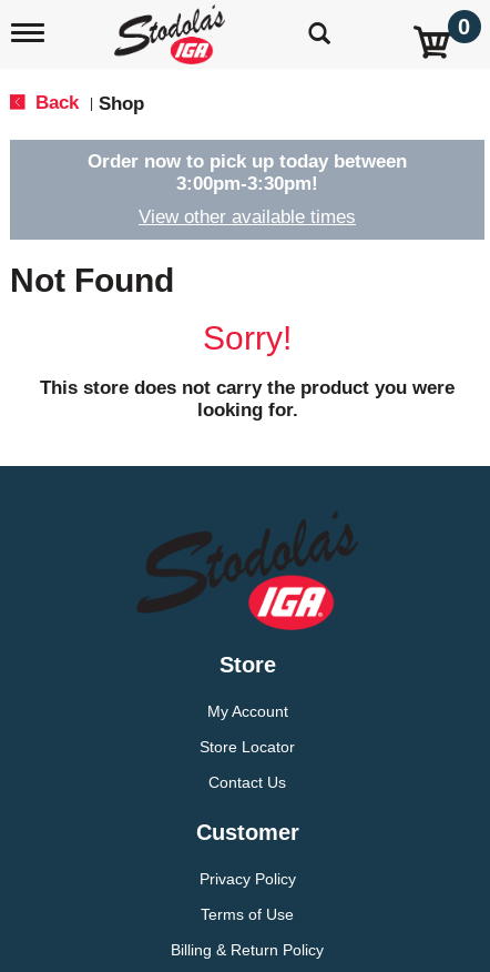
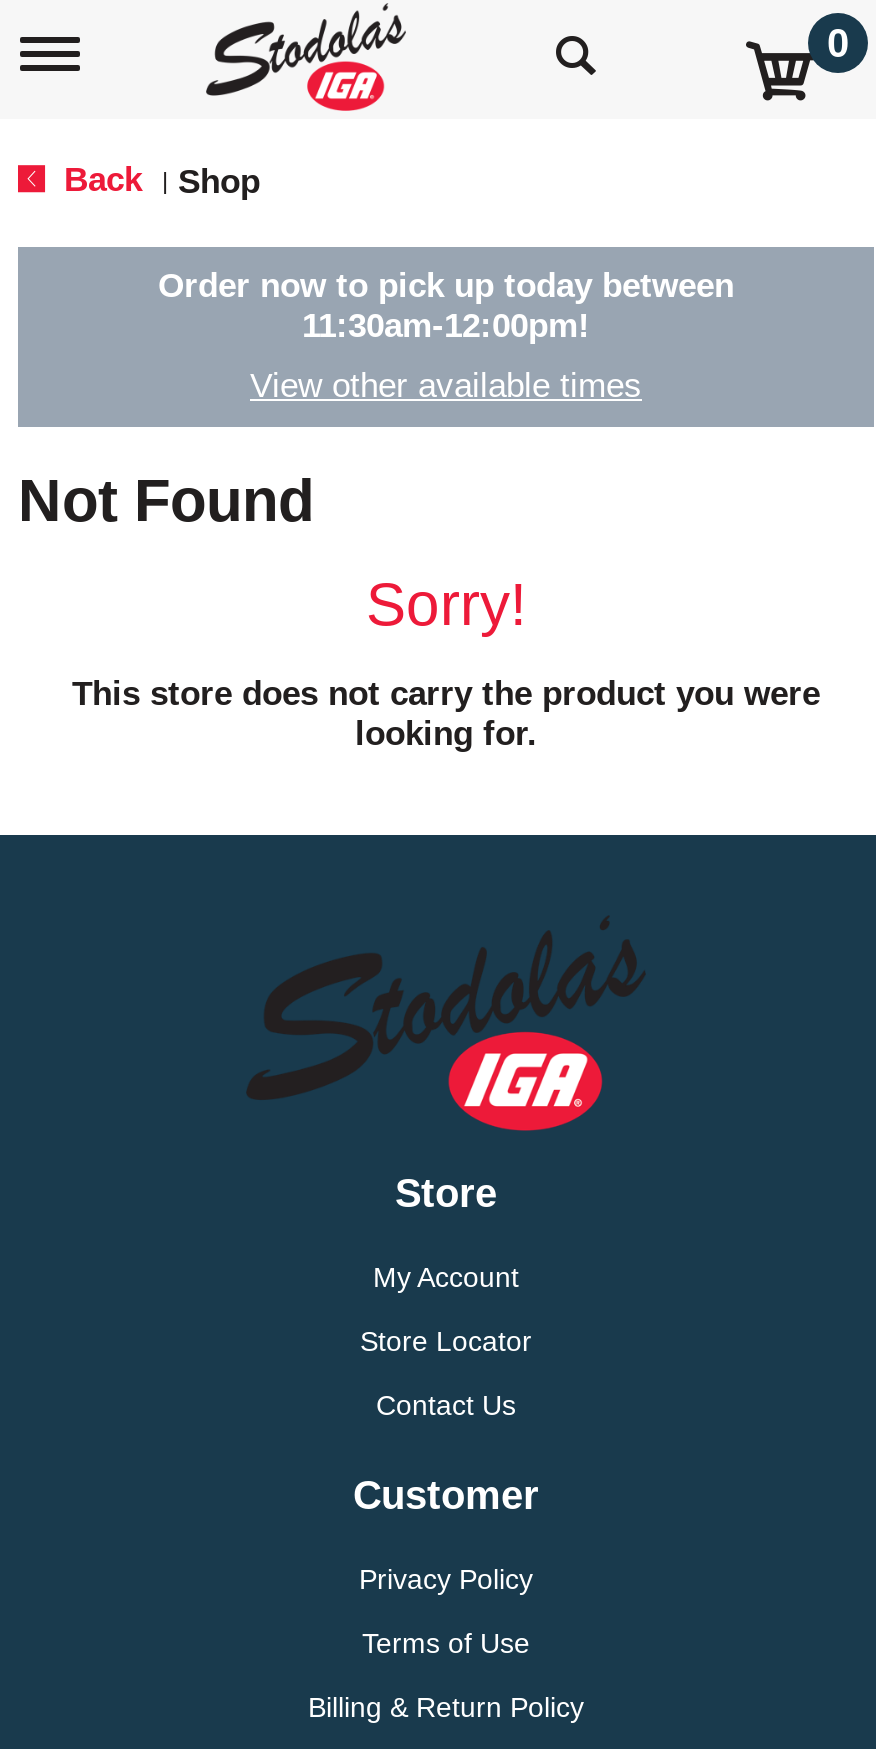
[176,173,318,194] 3:00pm-3:30pm! -> [302,307,590,345] 11:30am-12:00pm!

